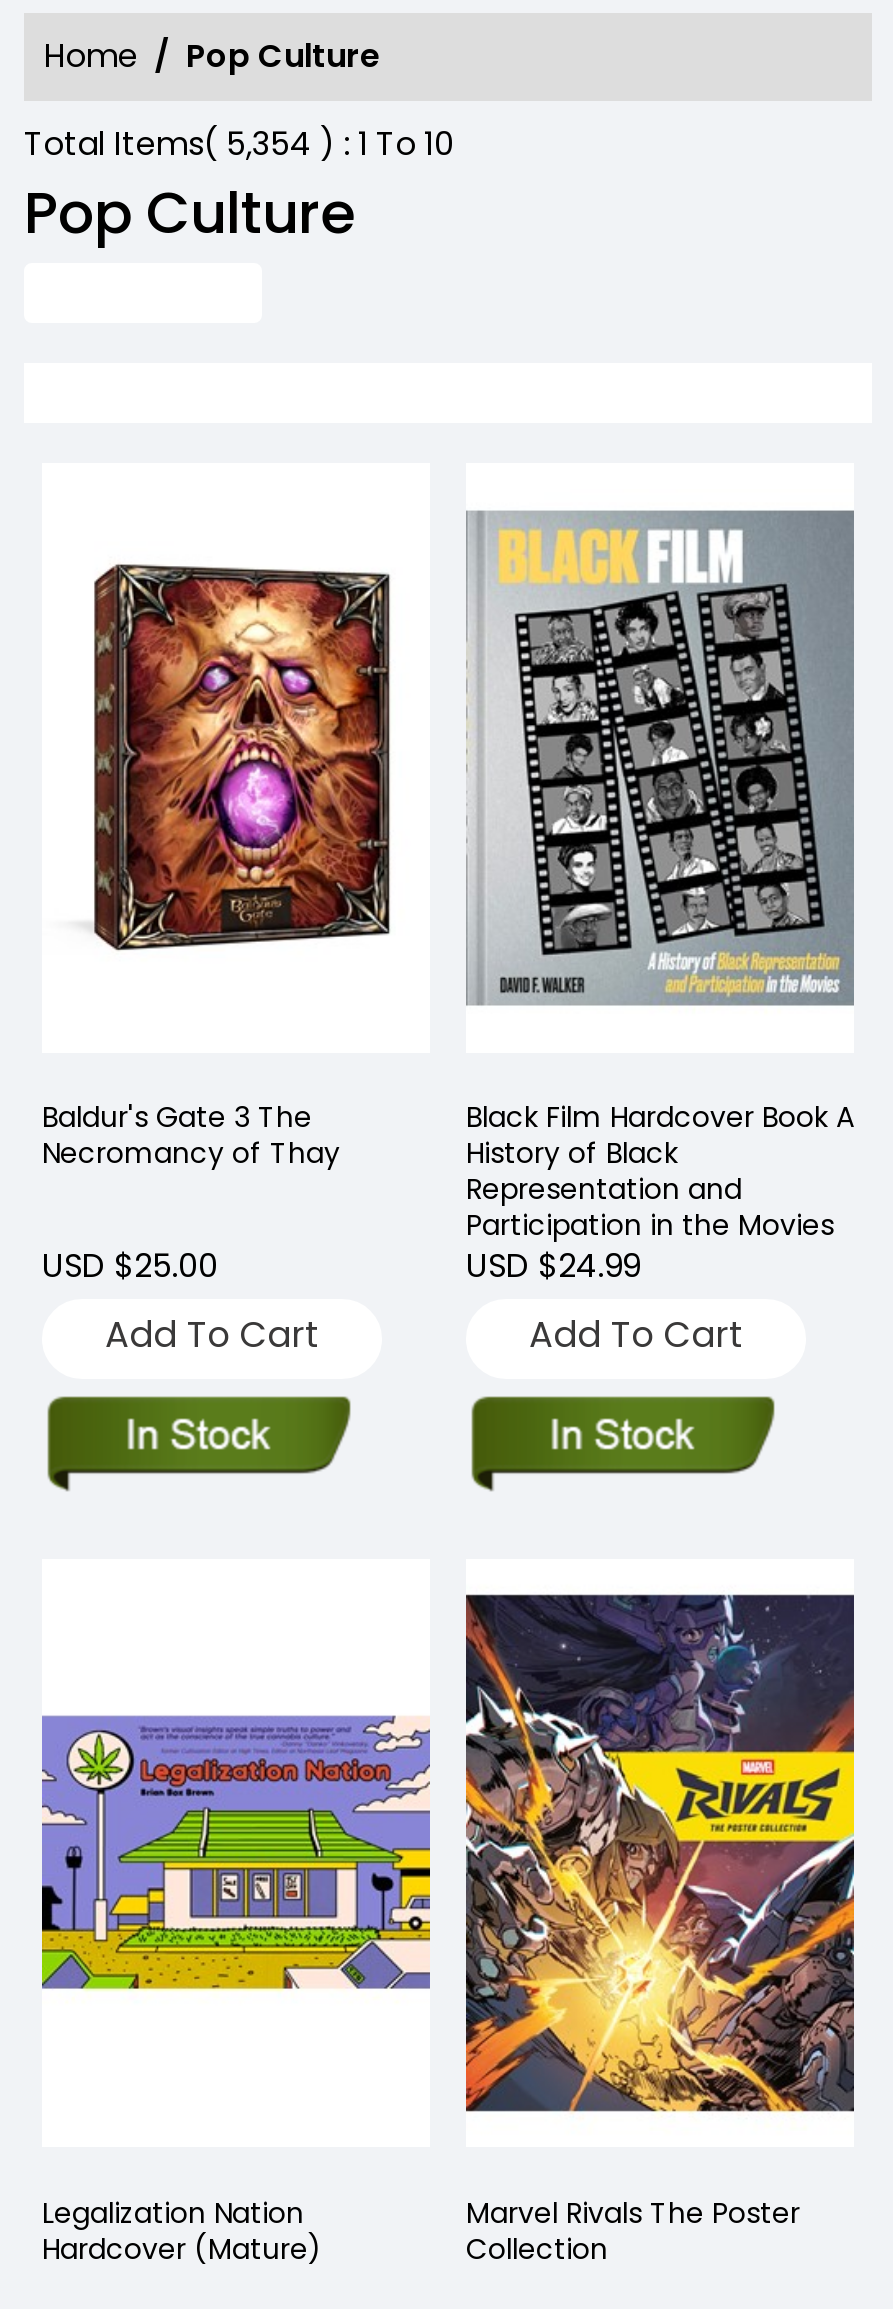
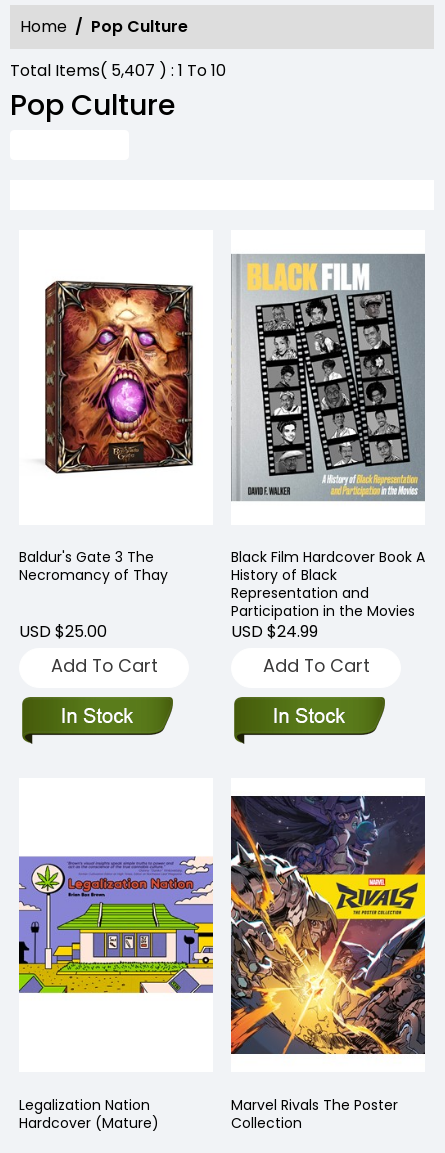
[24,121,454,167] Total Items(5,354) : 1 To 10 -> [10,59,226,82] Total Items(5,407) : 1 To 10

